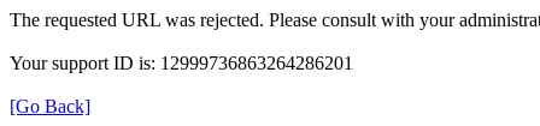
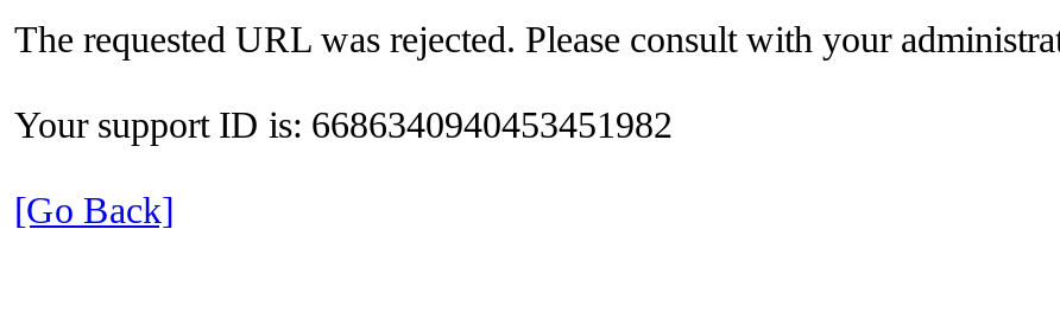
[10,53,353,73] Your support ID is: 12999736863264286201 -> [14,104,673,145] Your support ID is: 6686340940453451982

